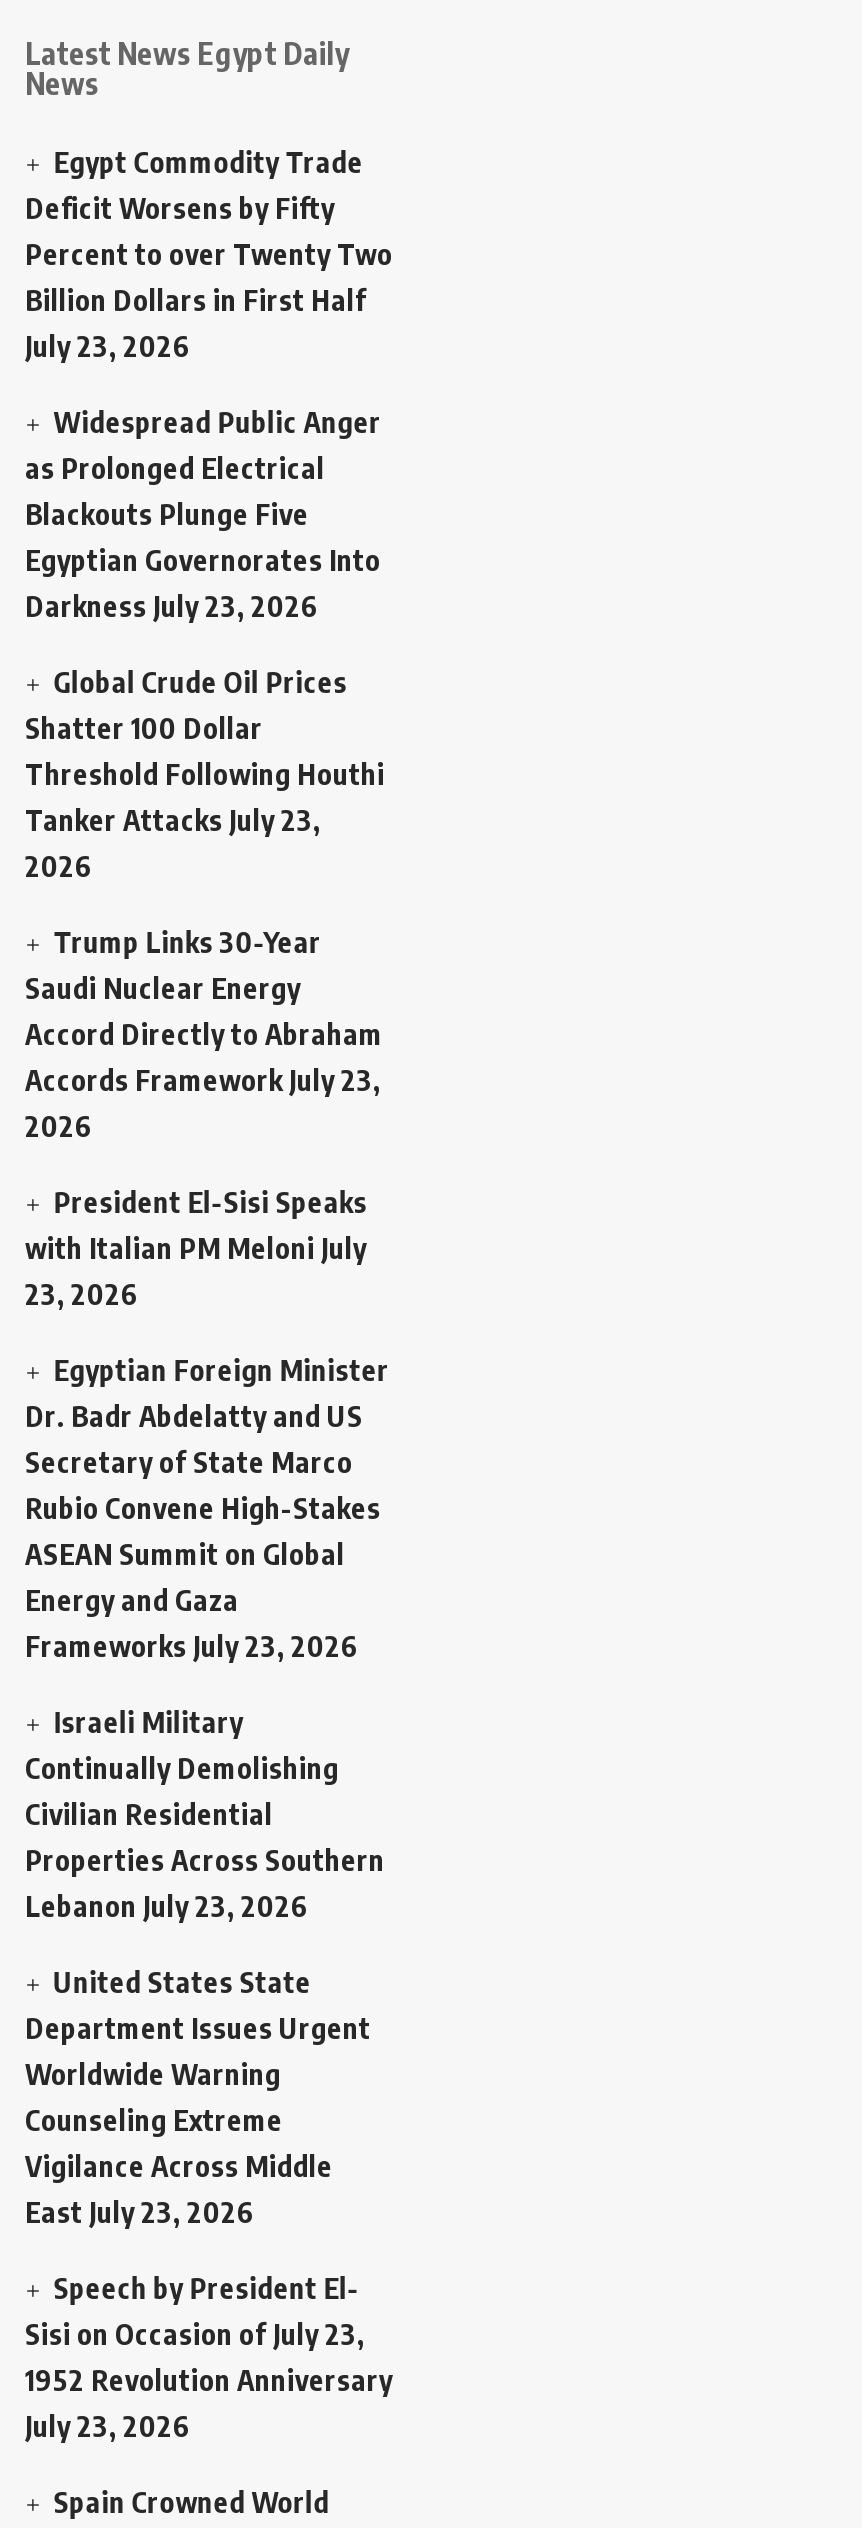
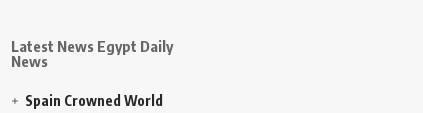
[25,145,393,2443] Egypt Commodity Trade | Deficit Worsens by Fifty | Percent to over Twenty Two | Billion Dollars in First Half | July 23, 2026 | Widespread Public Anger | as Prolonged Electrical | Blackouts Plunge Five | Egyptian Governorates Into | Darkness July 23, 2026 | Global Crude Oil Prices | Shatter 100 Dollar | Threshold Following Houthi | Tanker Attacks July 23, | 2026 | Trump Links 30-Year | Saudi Nuclear Energy | Accord Directly to Abraham | Accords Framework July 23, | 2026 | President El-Sisi Speaks | with Italian PM Meloni July | 23, 2026 | Egyptian Foreign Minister | Dr. Badr Abdelatty and US | Secretary of State Marco | Rubio Convene High-Stakes | ASEAN Summit on Global | Energy and Gaza | Frameworks July 23, 2026 | Israeli Military | Continually Demolishing | Civilian Residential | Properties Across Southern | Lebanon July 23, 2026 | United States State | Department Issues Urgent | Worldwide Warning | Counseling Extreme | Vigilance Across Middle | East July 23, 2026 | Speech by President El- | Sisi on Occasion of July 23, | 1952 Revolution Anniversary | July 23, 2026 -> none

